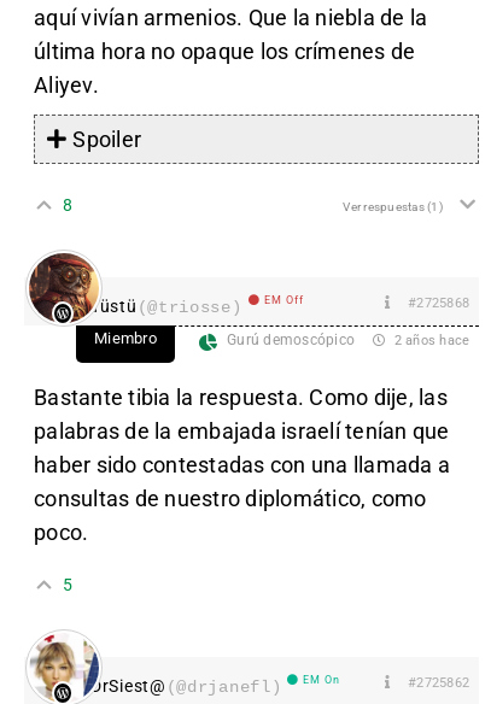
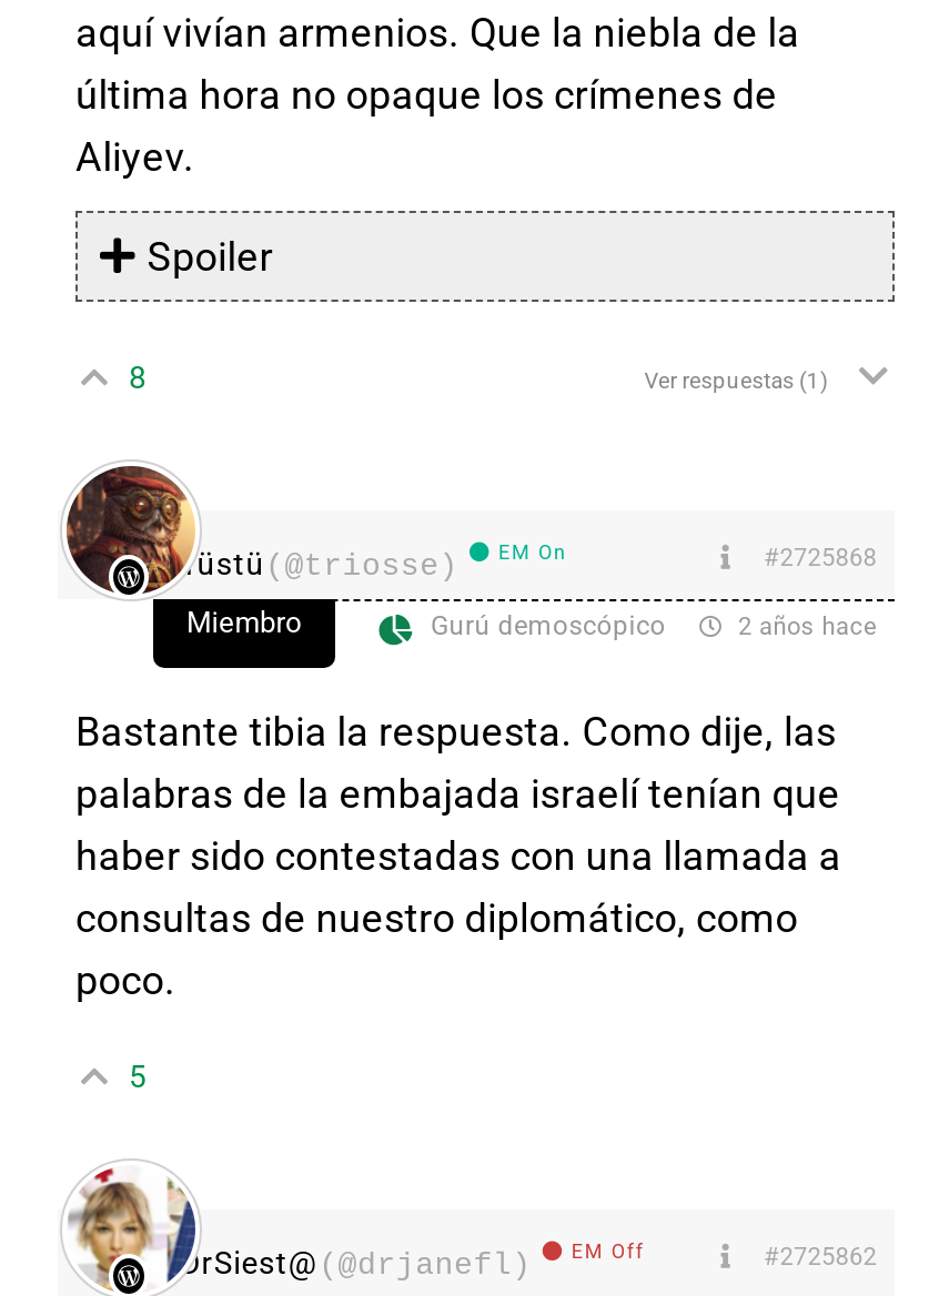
moved [264,294,303,306] -> [571,1239,644,1262]: EM Off
moved [303,673,341,685] -> [498,540,567,563]: EM On

